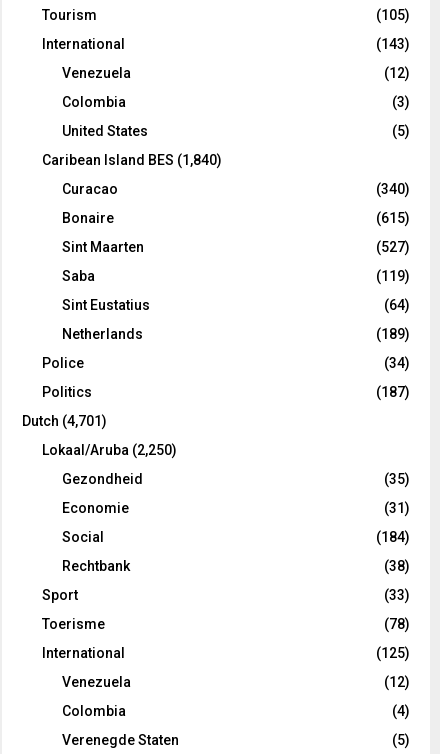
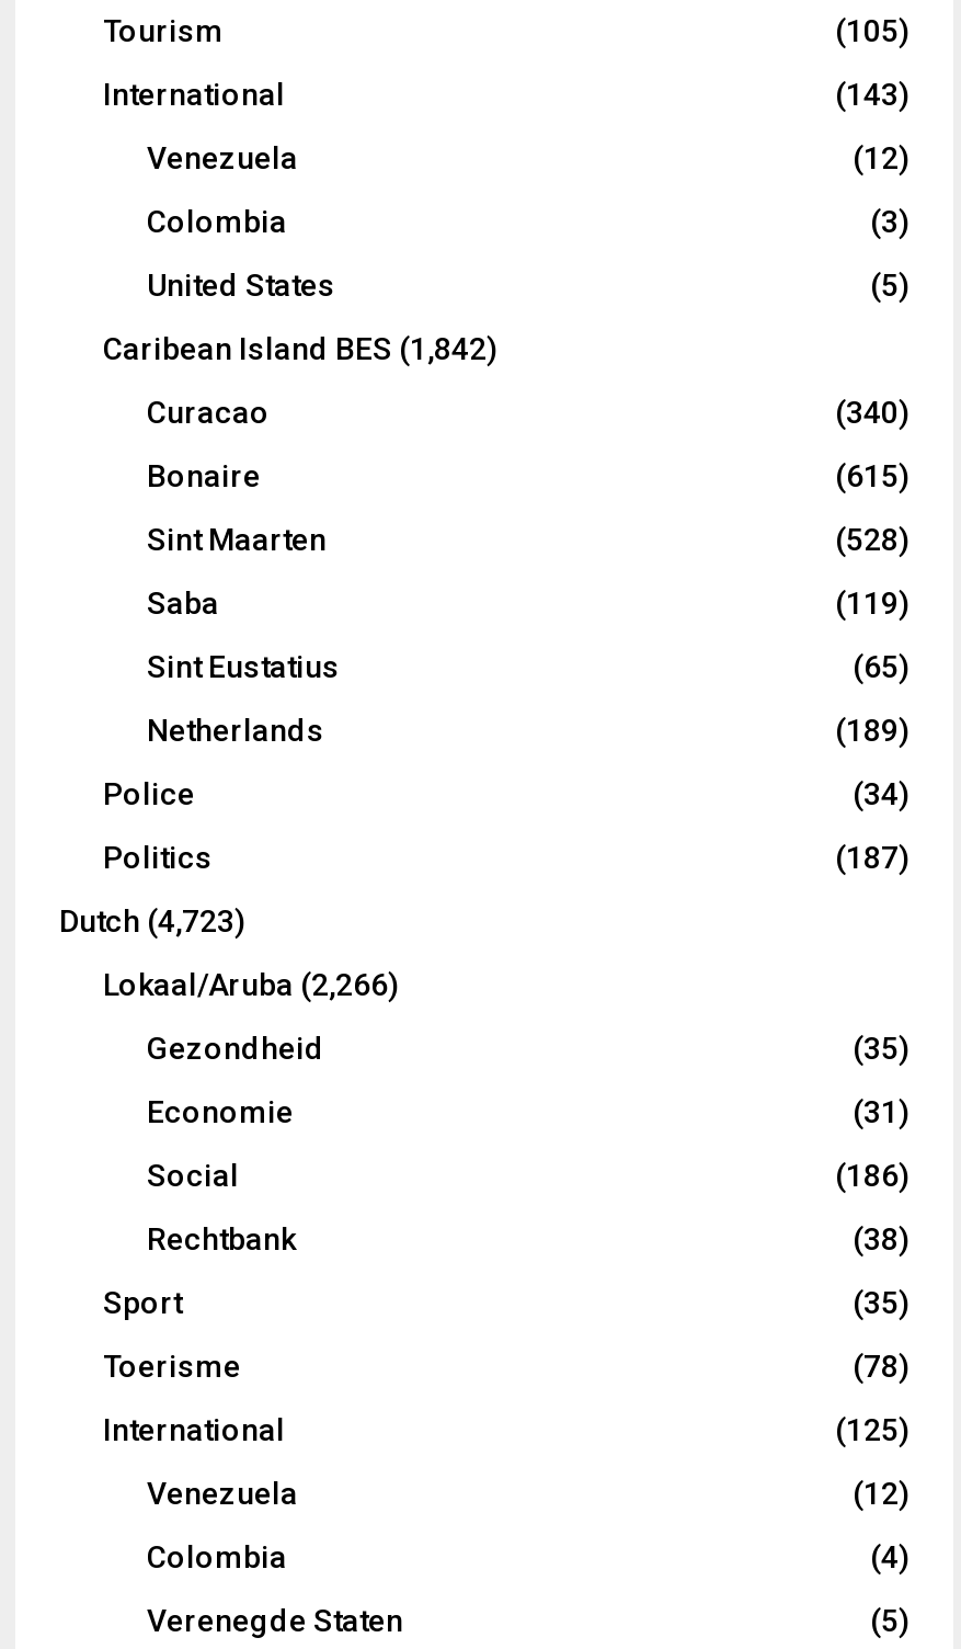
[42,152,222,168] Caribean Island BES (1,840) -> [103,330,497,365] Caribean Island BES (1,842)
[376,239,410,255] (527) -> [835,521,909,556] (528)
[384,297,410,313] (64) -> [853,648,909,683] (65)
[22,413,107,429] Dutch (4,701) -> [59,903,245,938] Dutch (4,723)
[42,442,177,458] Lokaal/Aruba (2,250) -> [103,966,399,1001] Lokaal/Aruba (2,266)
[376,529,410,545] (184) -> [835,1157,909,1192] (186)
[384,587,410,603] (33) -> [853,1284,909,1319] (35)

